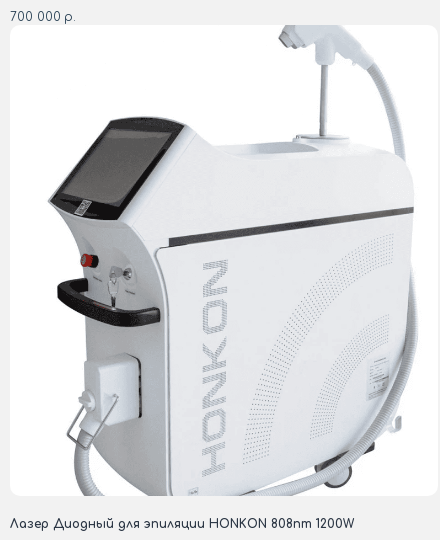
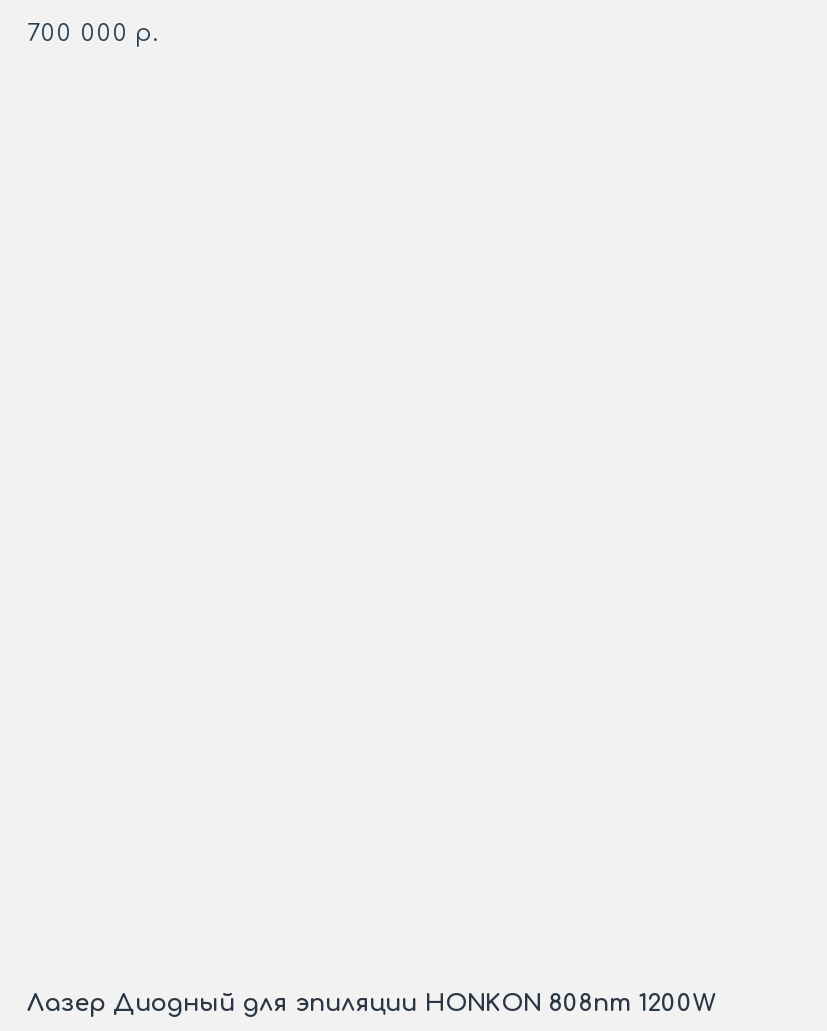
[48,25,417,487] [image] -> none

